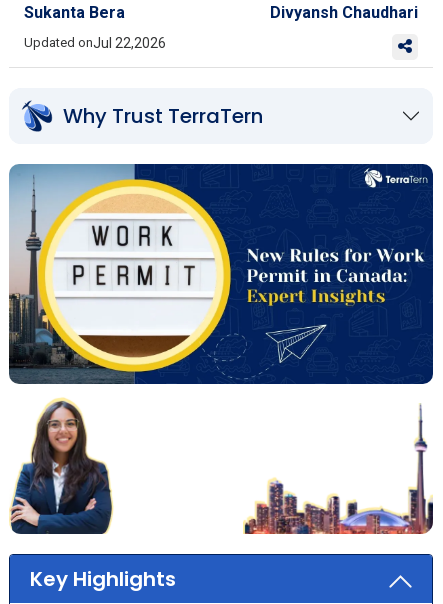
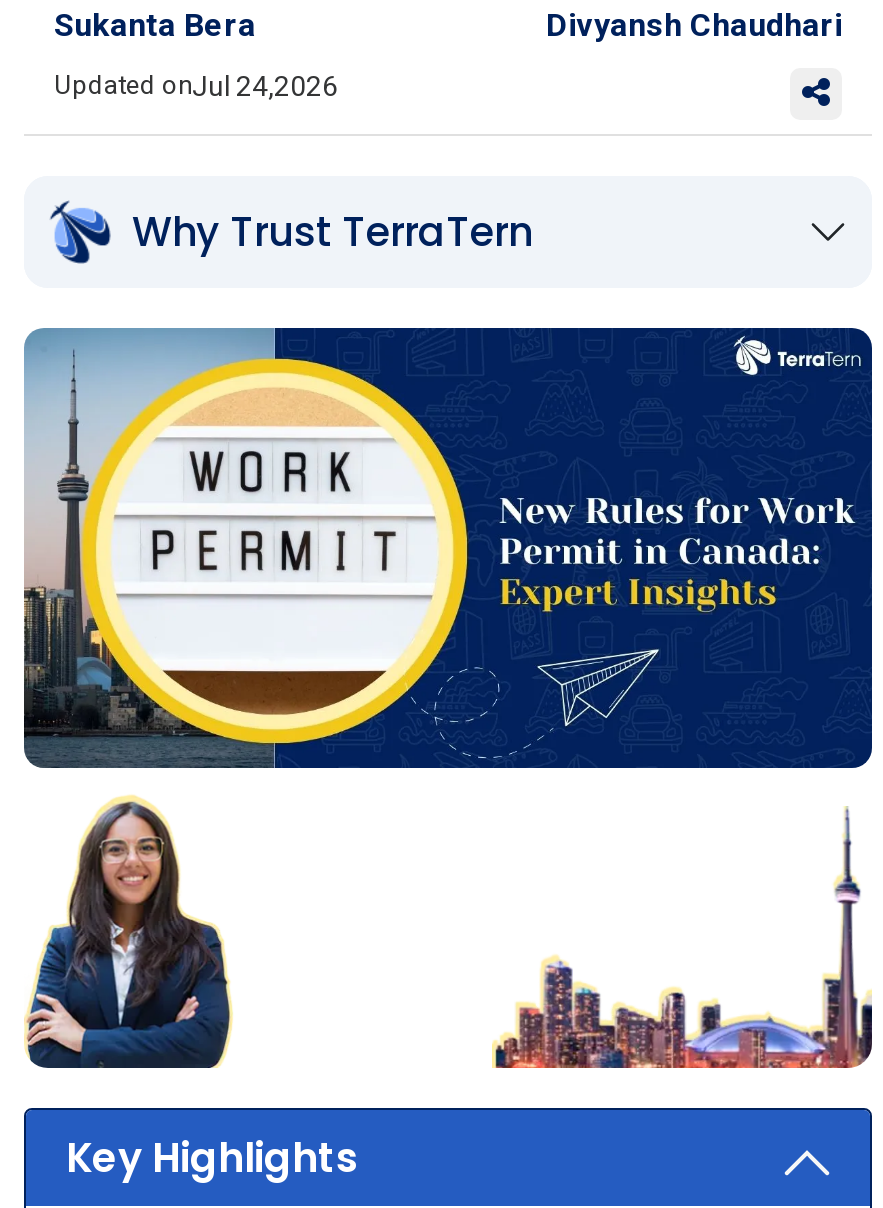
[24,35,166,51] Updated onJul 22,2026 -> [54,70,338,102] Updated onJul 24,2026

